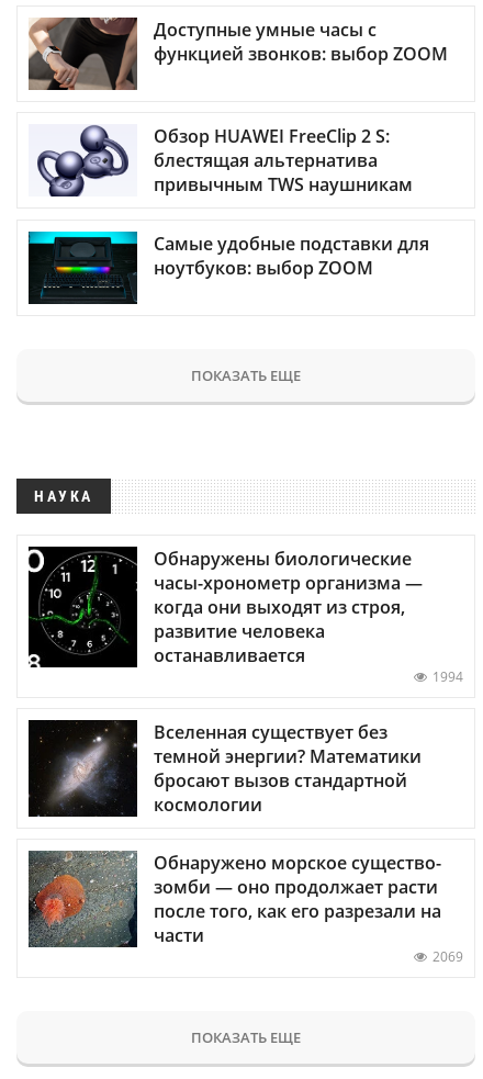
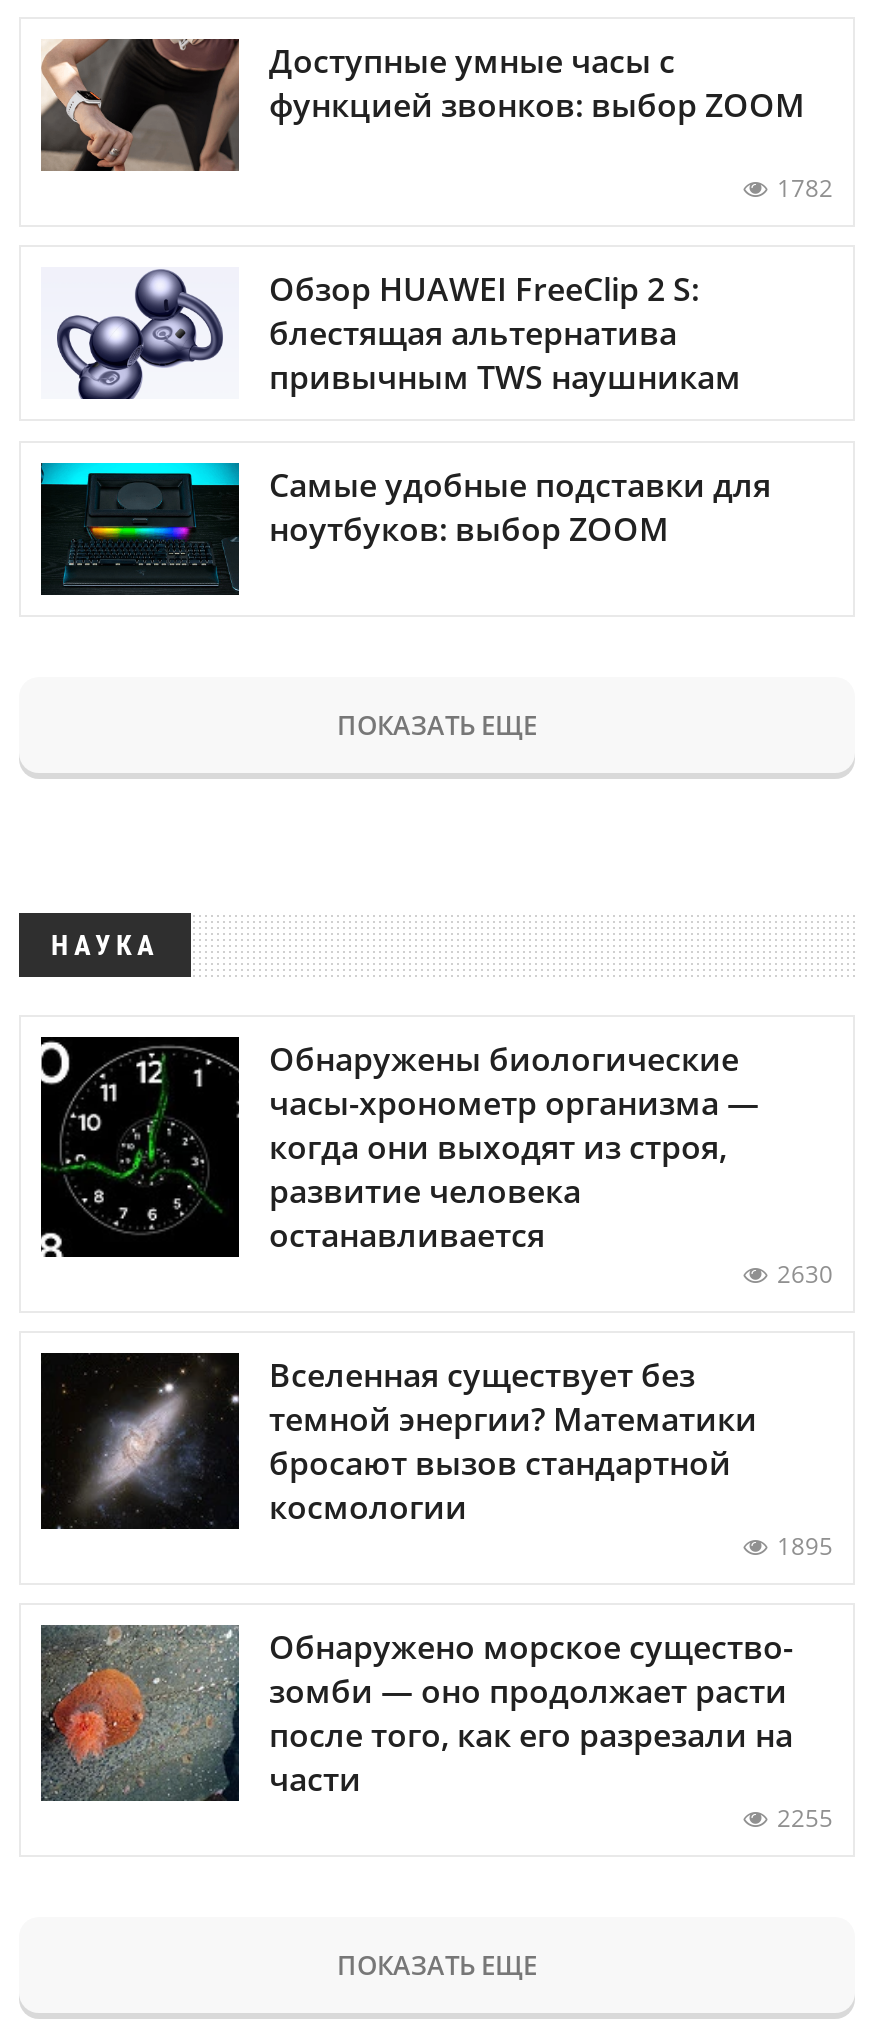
none -> [777,171,833,205] 1782
[433,667,463,686] 1994 -> [777,1256,833,1290] 2630
none -> [777,1529,833,1563] 1895
[433,947,463,966] 2069 -> [777,1801,833,1835] 2255

